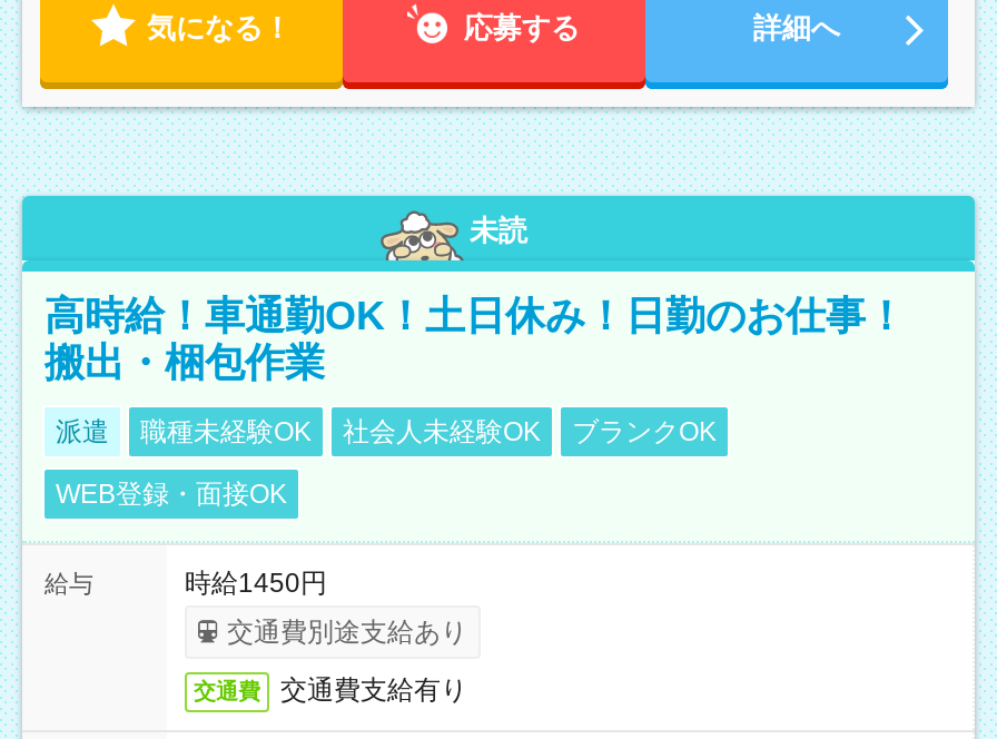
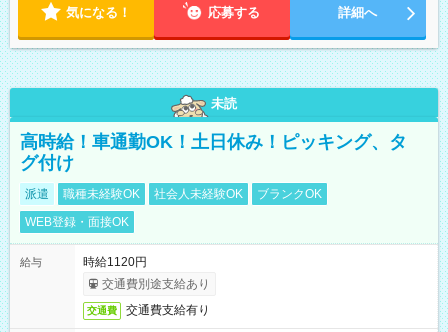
[45,294,906,385] 高時給！車通勤OK！土日休み！日勤のお仕事！ | 搬出・梱包作業 -> [20,132,407,173] 高時給！車通勤OK！土日休み！ピッキング、タ | グ付け
[185,568,327,599] 時給1450円 -> [83,255,147,269] 時給1120円

